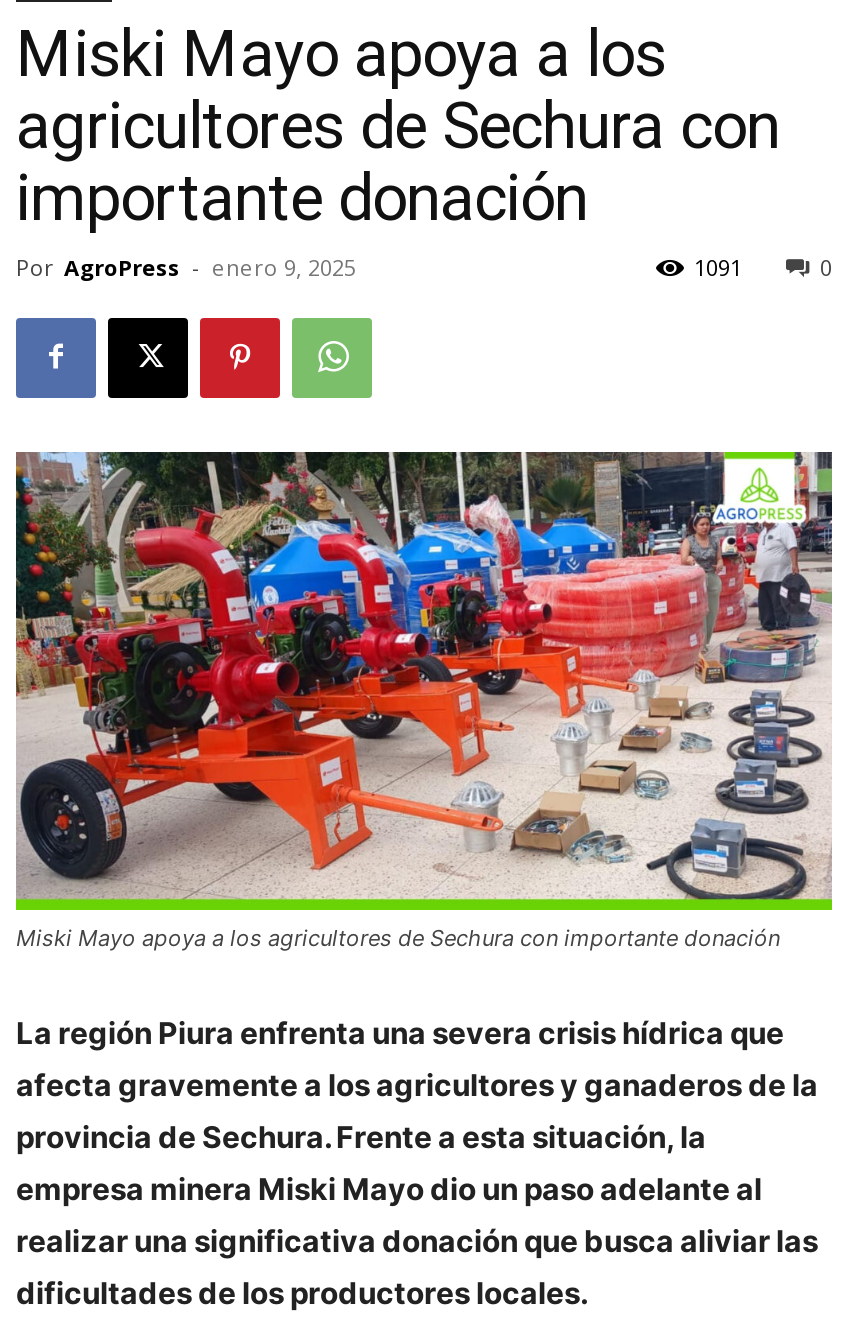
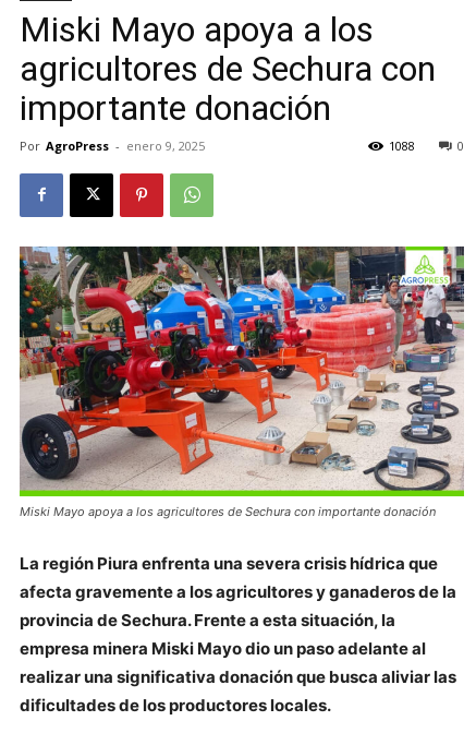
[694,251,742,281] 1091 -> [389,137,415,153] 1088

